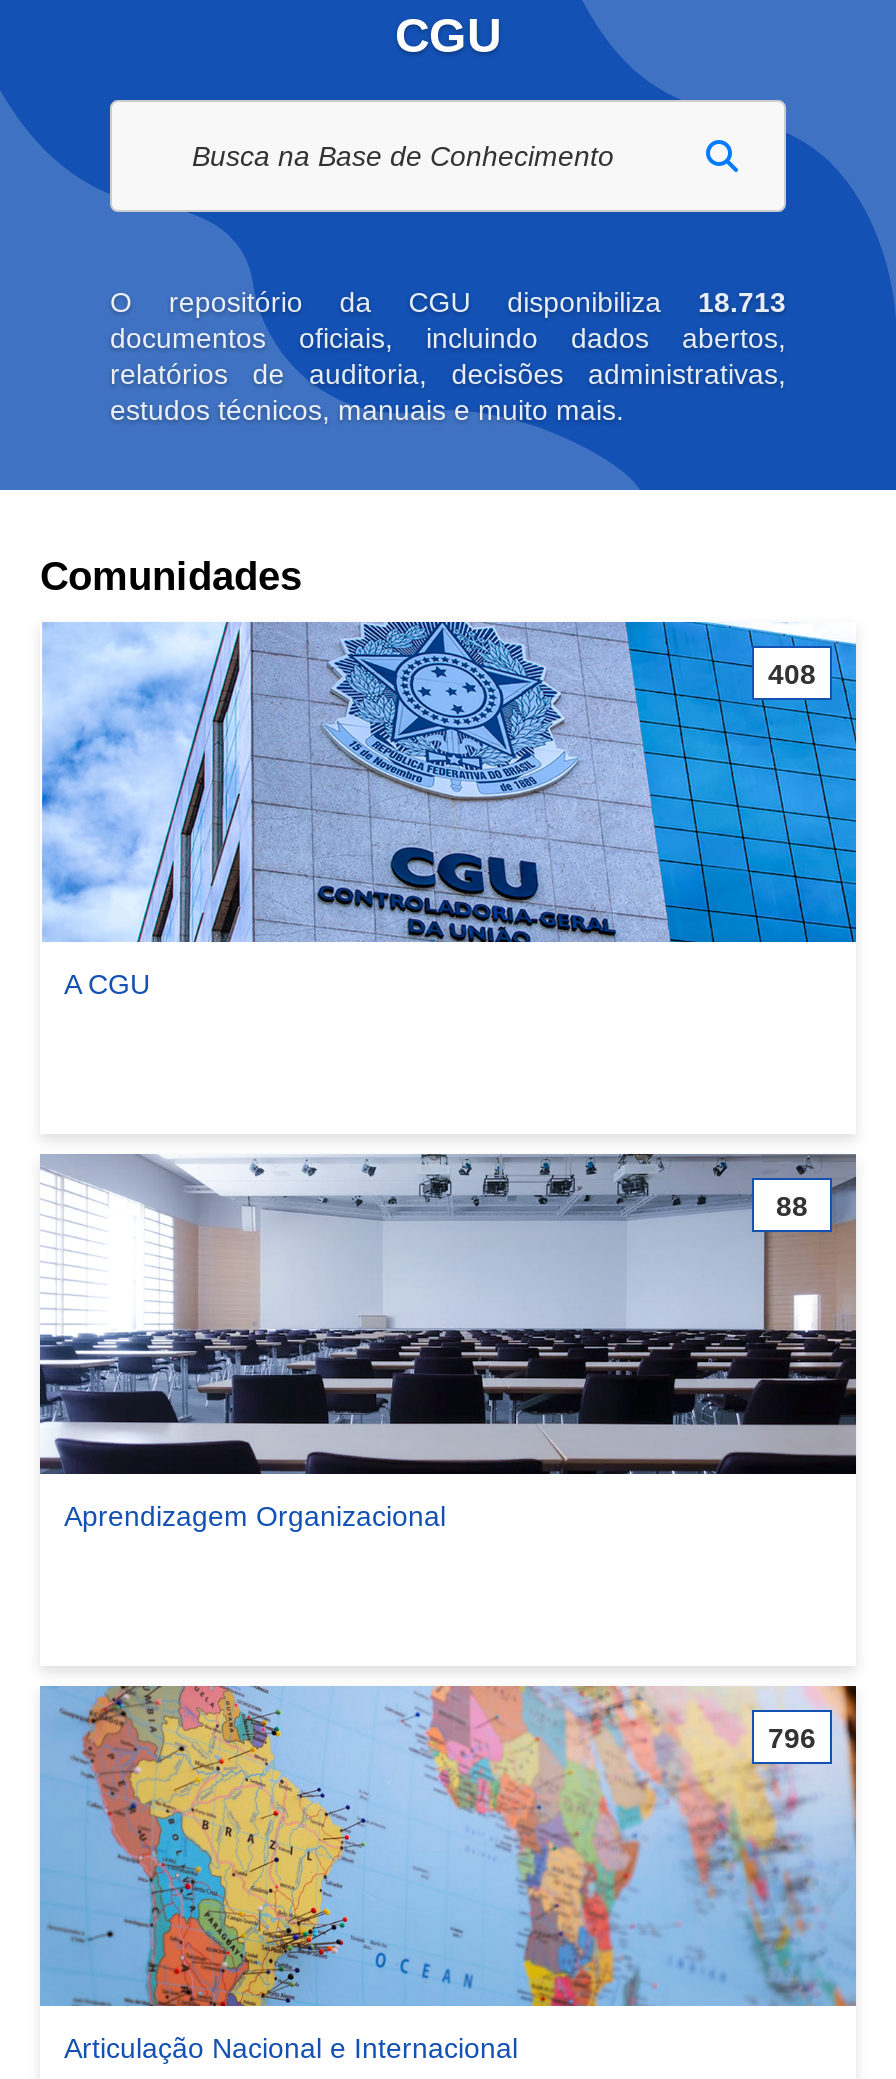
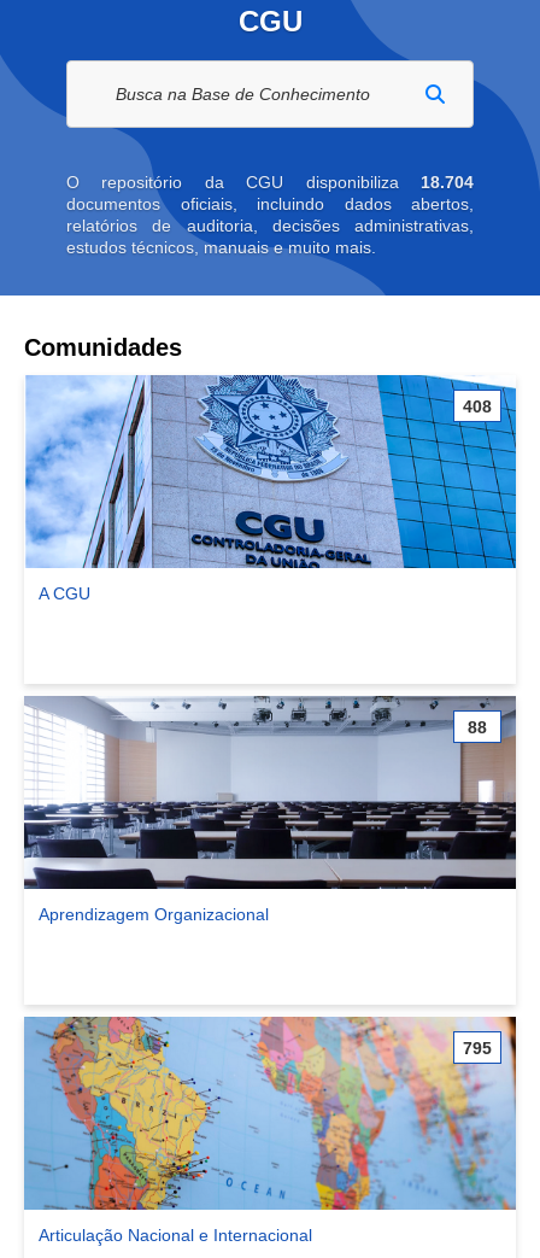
[110,286,786,318] O repositório da CGU disponibiliza 18.713 -> [66,172,474,192] O repositório da CGU disponibiliza 18.704
[768,1721,816,1753] 796 -> [463,1038,492,1057] 795

